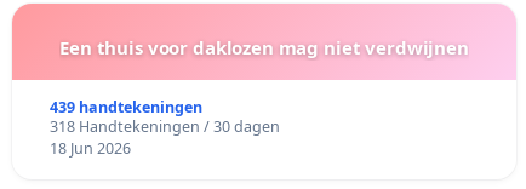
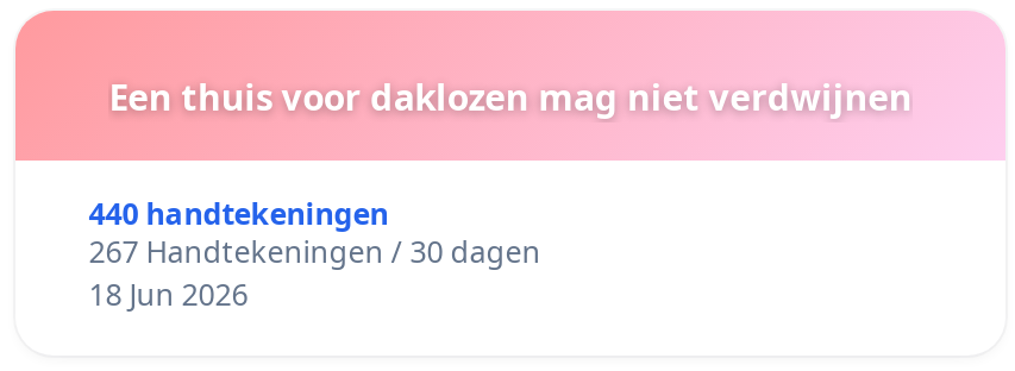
[49,97,202,117] 439 handtekeningen -> [89,193,389,234] 440 handtekeningen
[49,116,280,137] 318 Handtekeningen / 30 dagen -> [89,231,541,272] 267 Handtekeningen / 30 dagen

